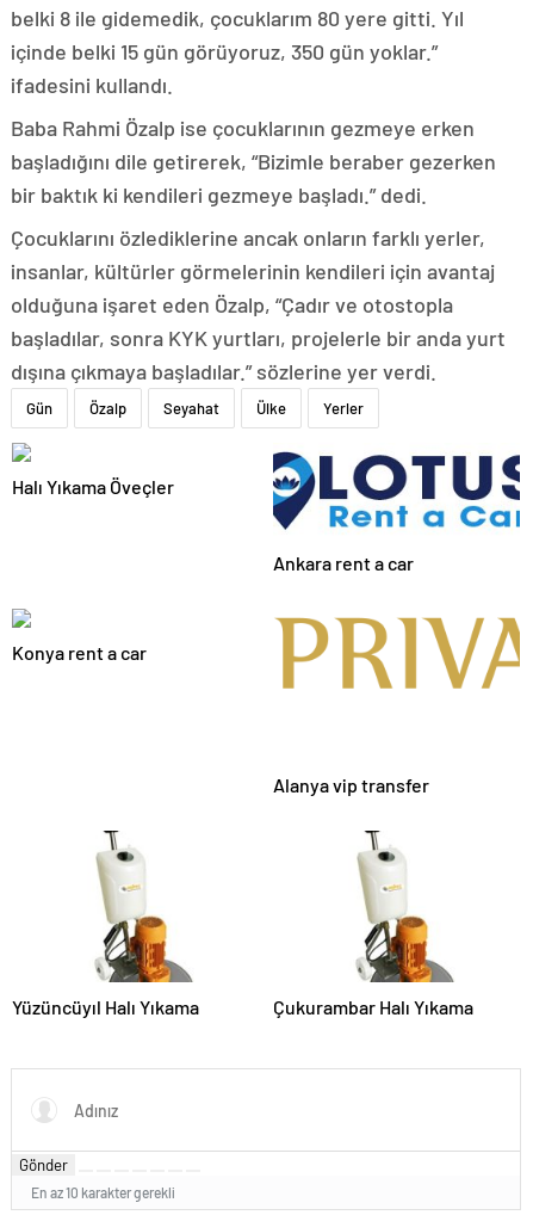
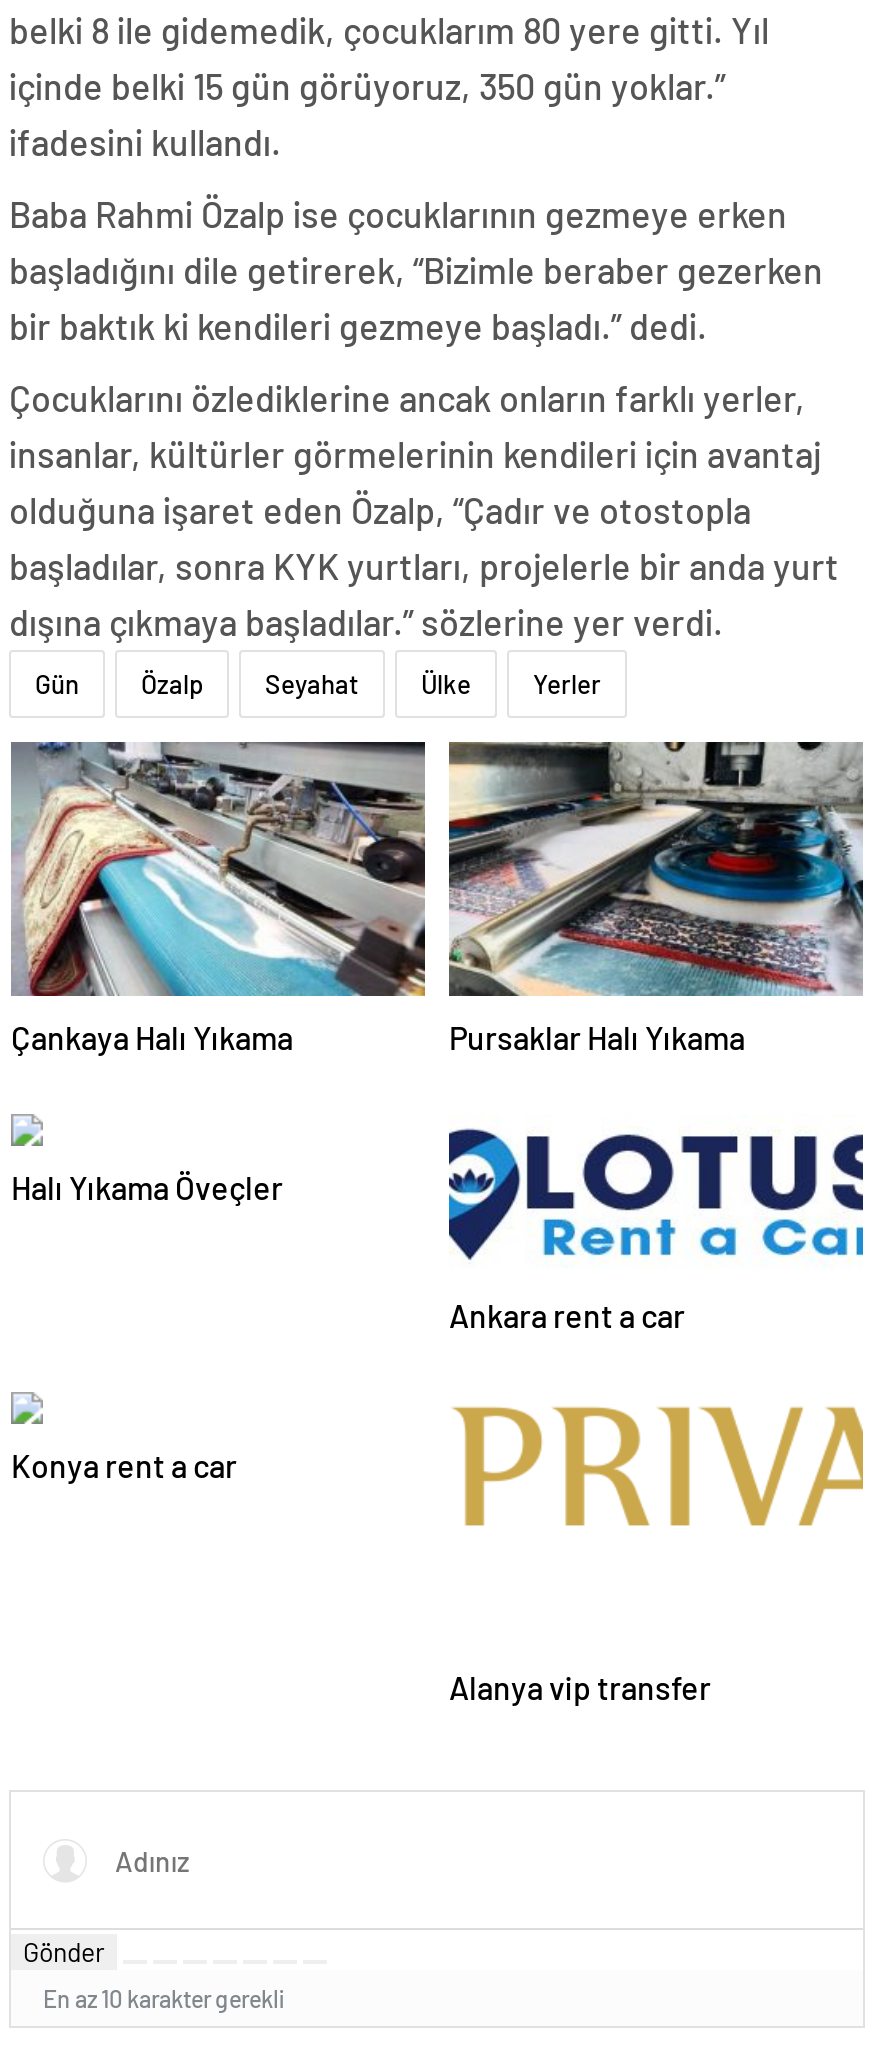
none -> [9,740,745,1057] [image] | Çankaya Halı Yıkama | Pursaklar Halı Yıkama
none -> [447,740,865,998] [image]
moved [12,446,522,796] -> [11,1120,867,1707]: [image] | Halı Yıkama Öveçler | Ankara rent a car | Konya rent a car | Alanya vip transfer
[12,829,473,1019] [image] | Yüzüncüyıl Halı Yıkama | Çukurambar Halı Yıkama -> none
[355,829,454,983] [image] -> none

